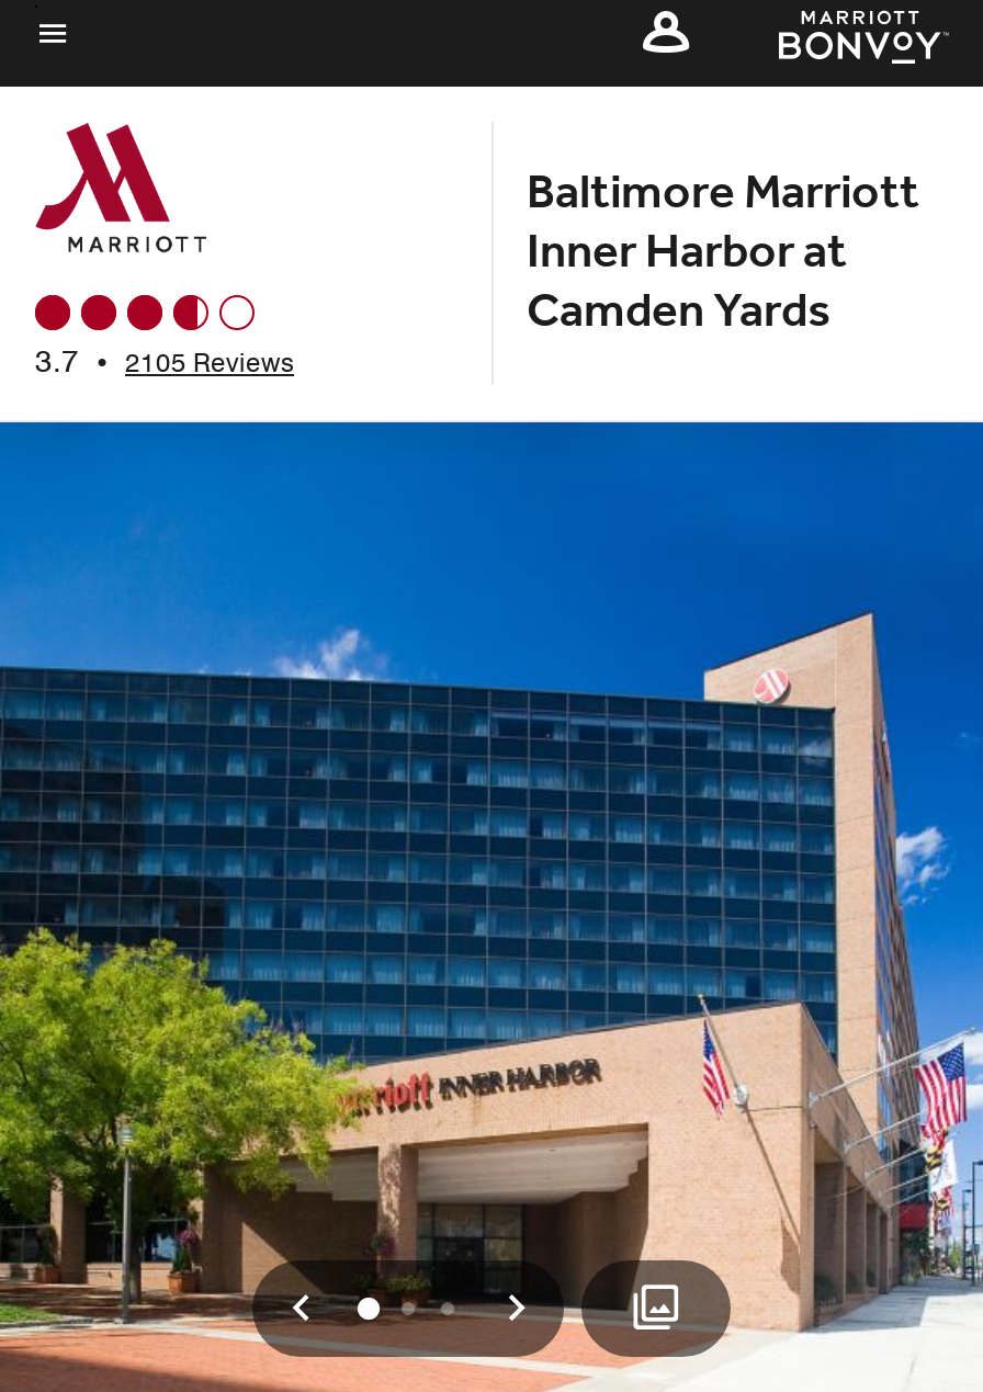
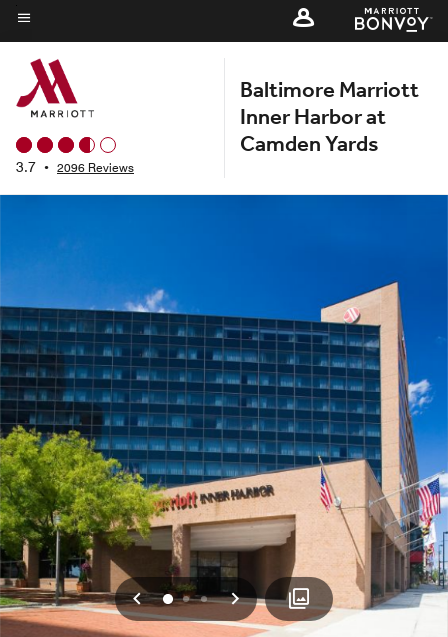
[35,343,294,378] 3.7 • 2105 Reviews -> [16,159,134,175] 3.7 • 2096 Reviews

